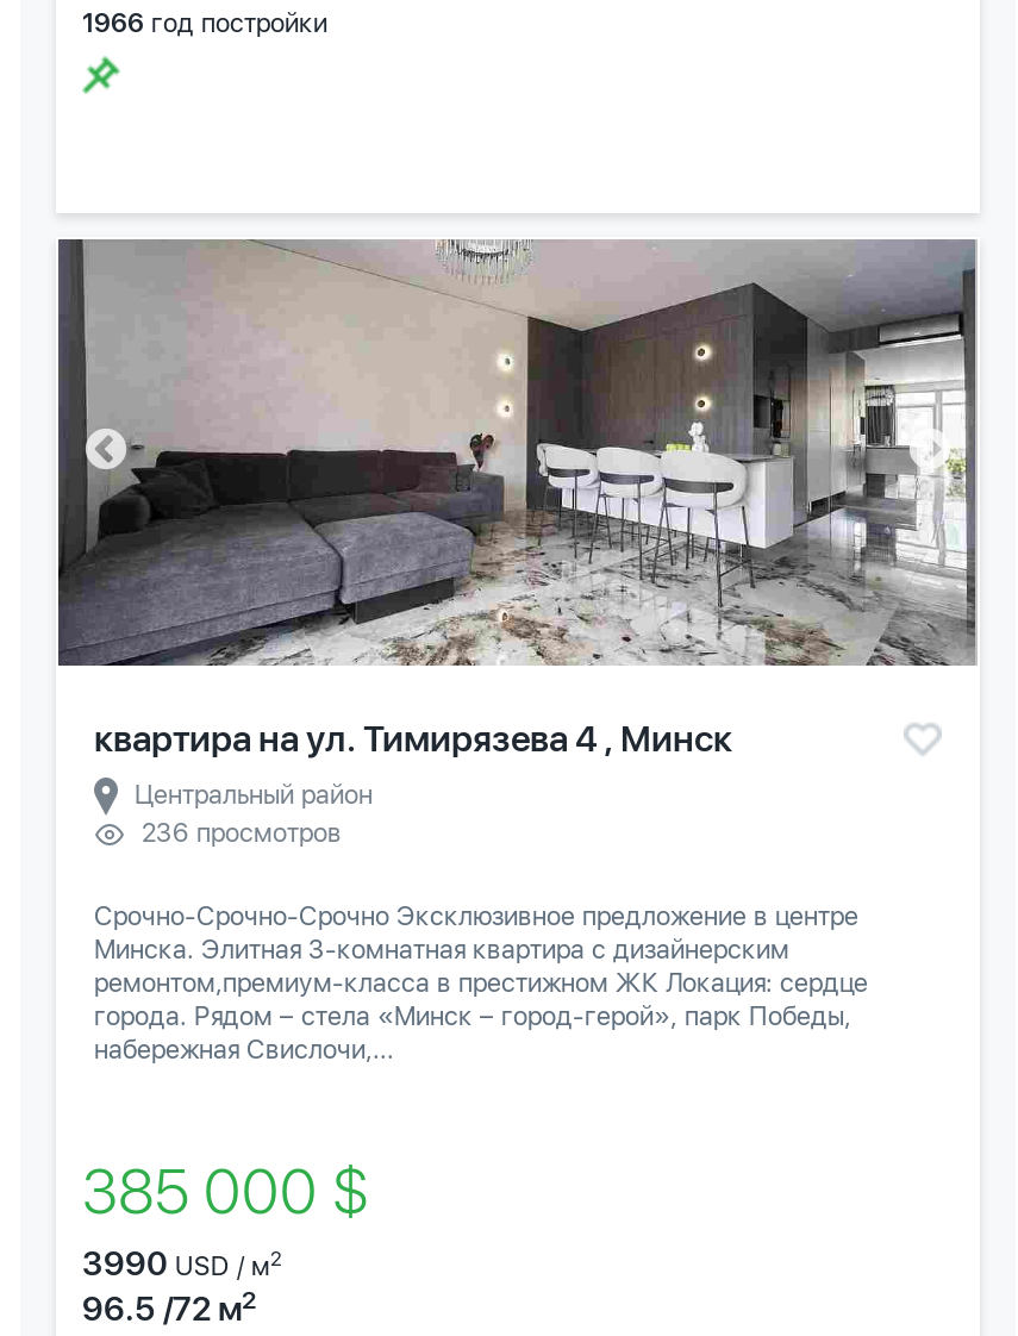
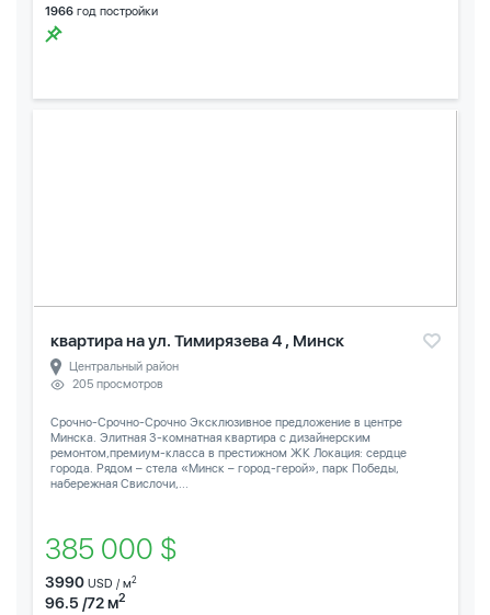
[56,236,978,667] [image] -> none
[142,819,342,849] 236 просмотров -> [72,377,163,391] 205 просмотров

